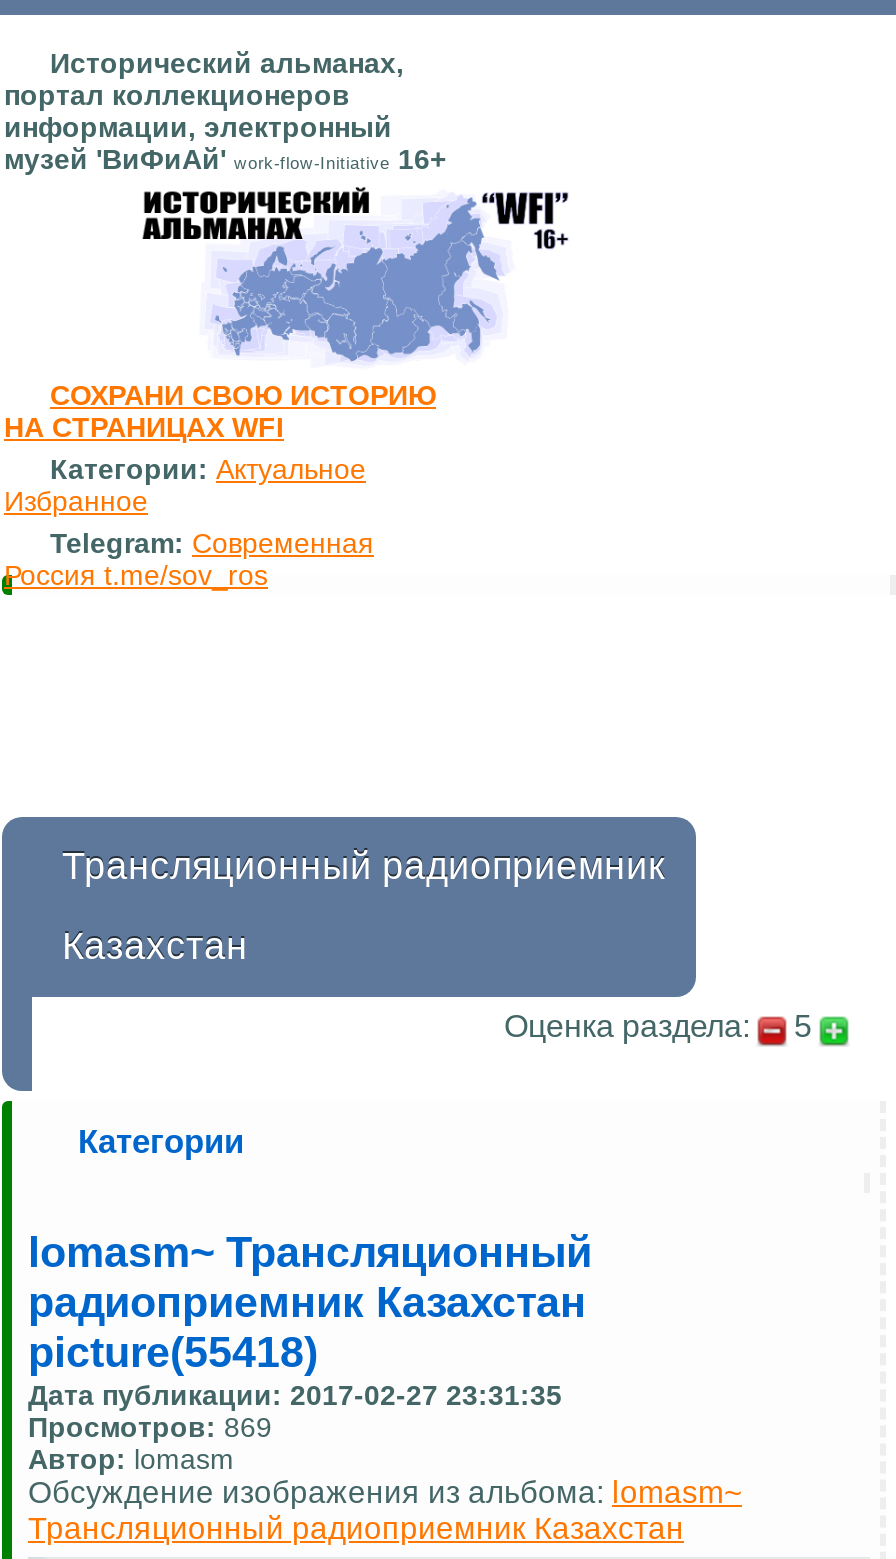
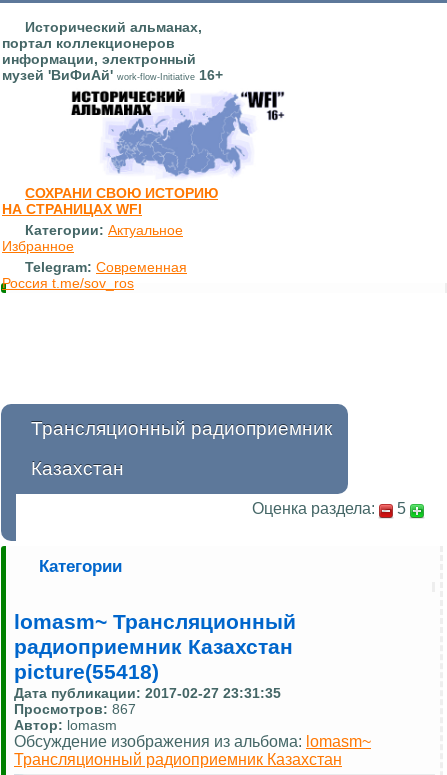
[28,1412,272,1444] Просмотров: 869 -> [14,701,136,717] Просмотров: 867

